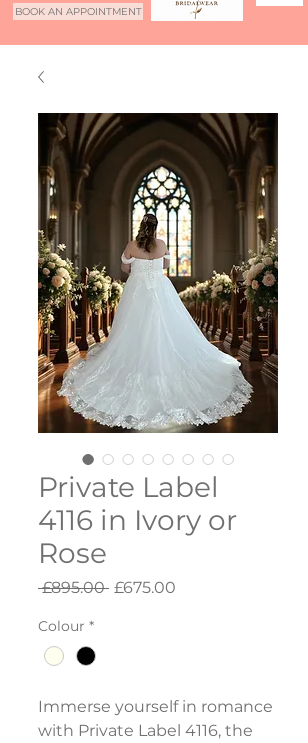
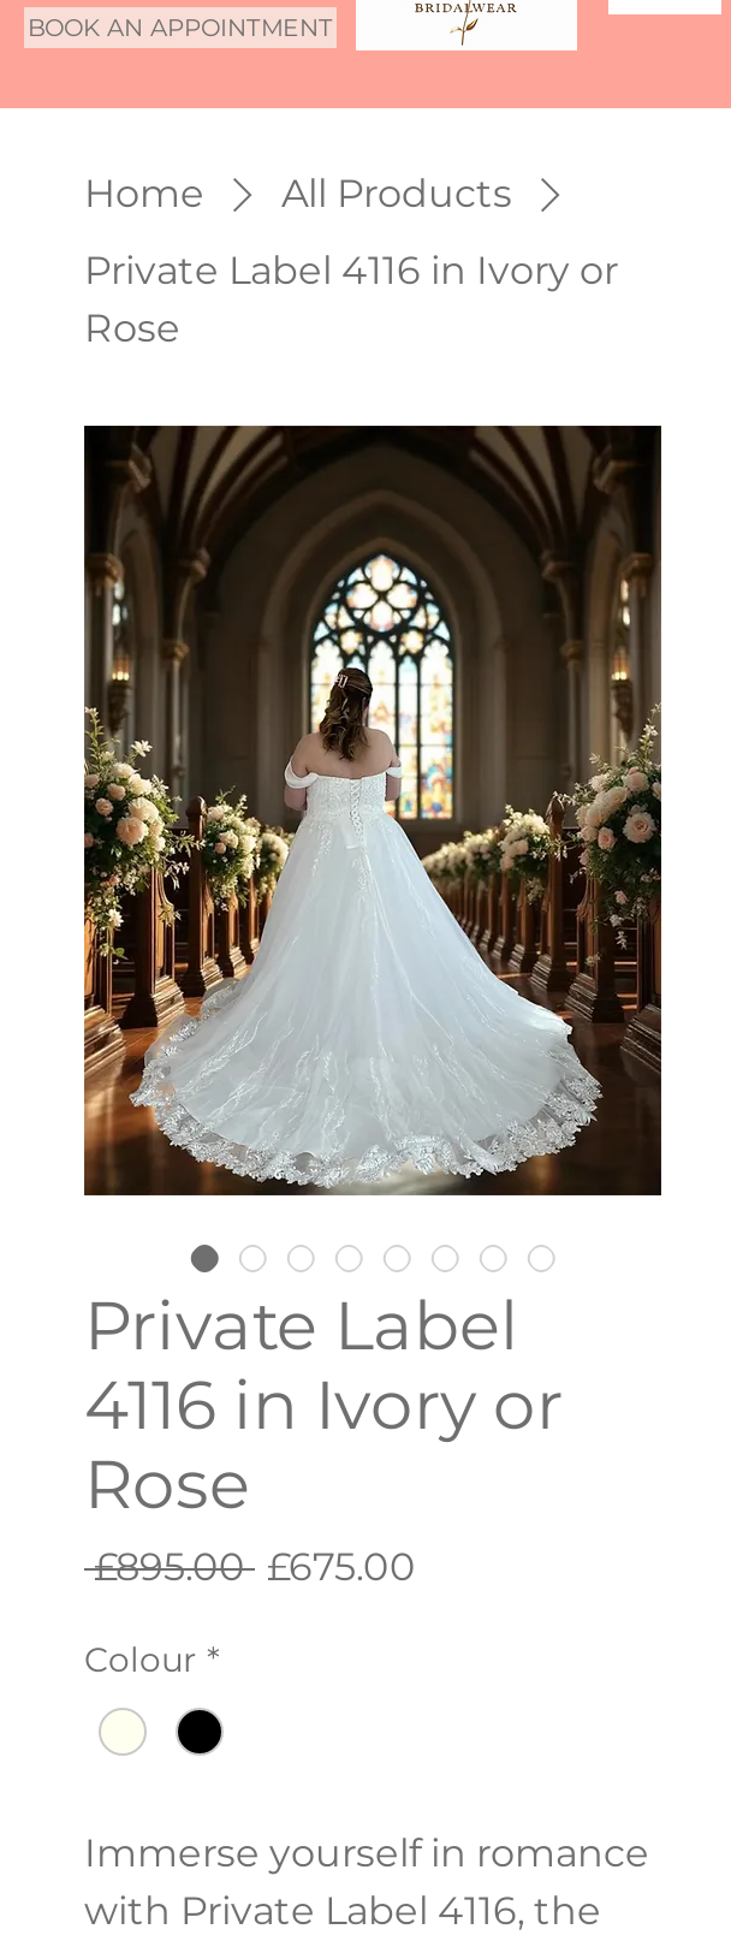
none -> [84,171,618,351] Home | All Products | Private Label 4116 in Ivory or | Rose

